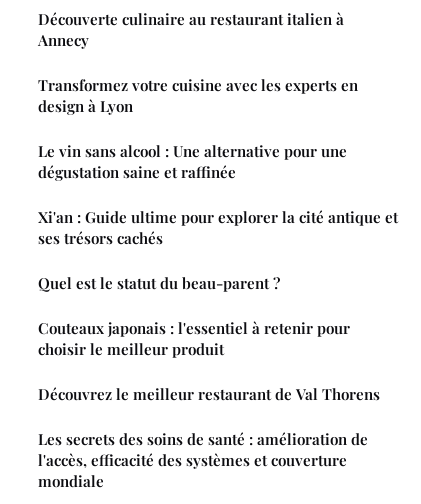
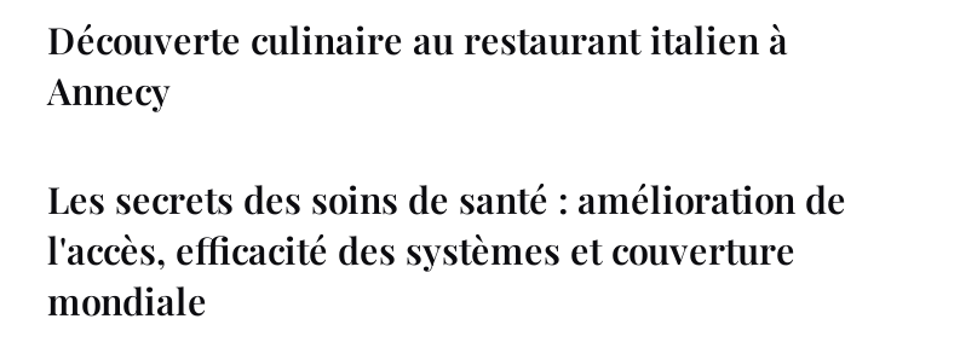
[38,75,398,404] Transformez votre cuisine avec les experts en | design à Lyon | Le vin sans alcool : Une alternative pour une | dégustation saine et raffinée | Xi'an : Guide ultime pour explorer la cité antique et | ses trésors cachés | Quel est le statut du beau-parent ? | Couteaux japonais : l'essentiel à retenir pour | choisir le meilleur produit | Découvrez le meilleur restaurant de Val Thorens -> none

